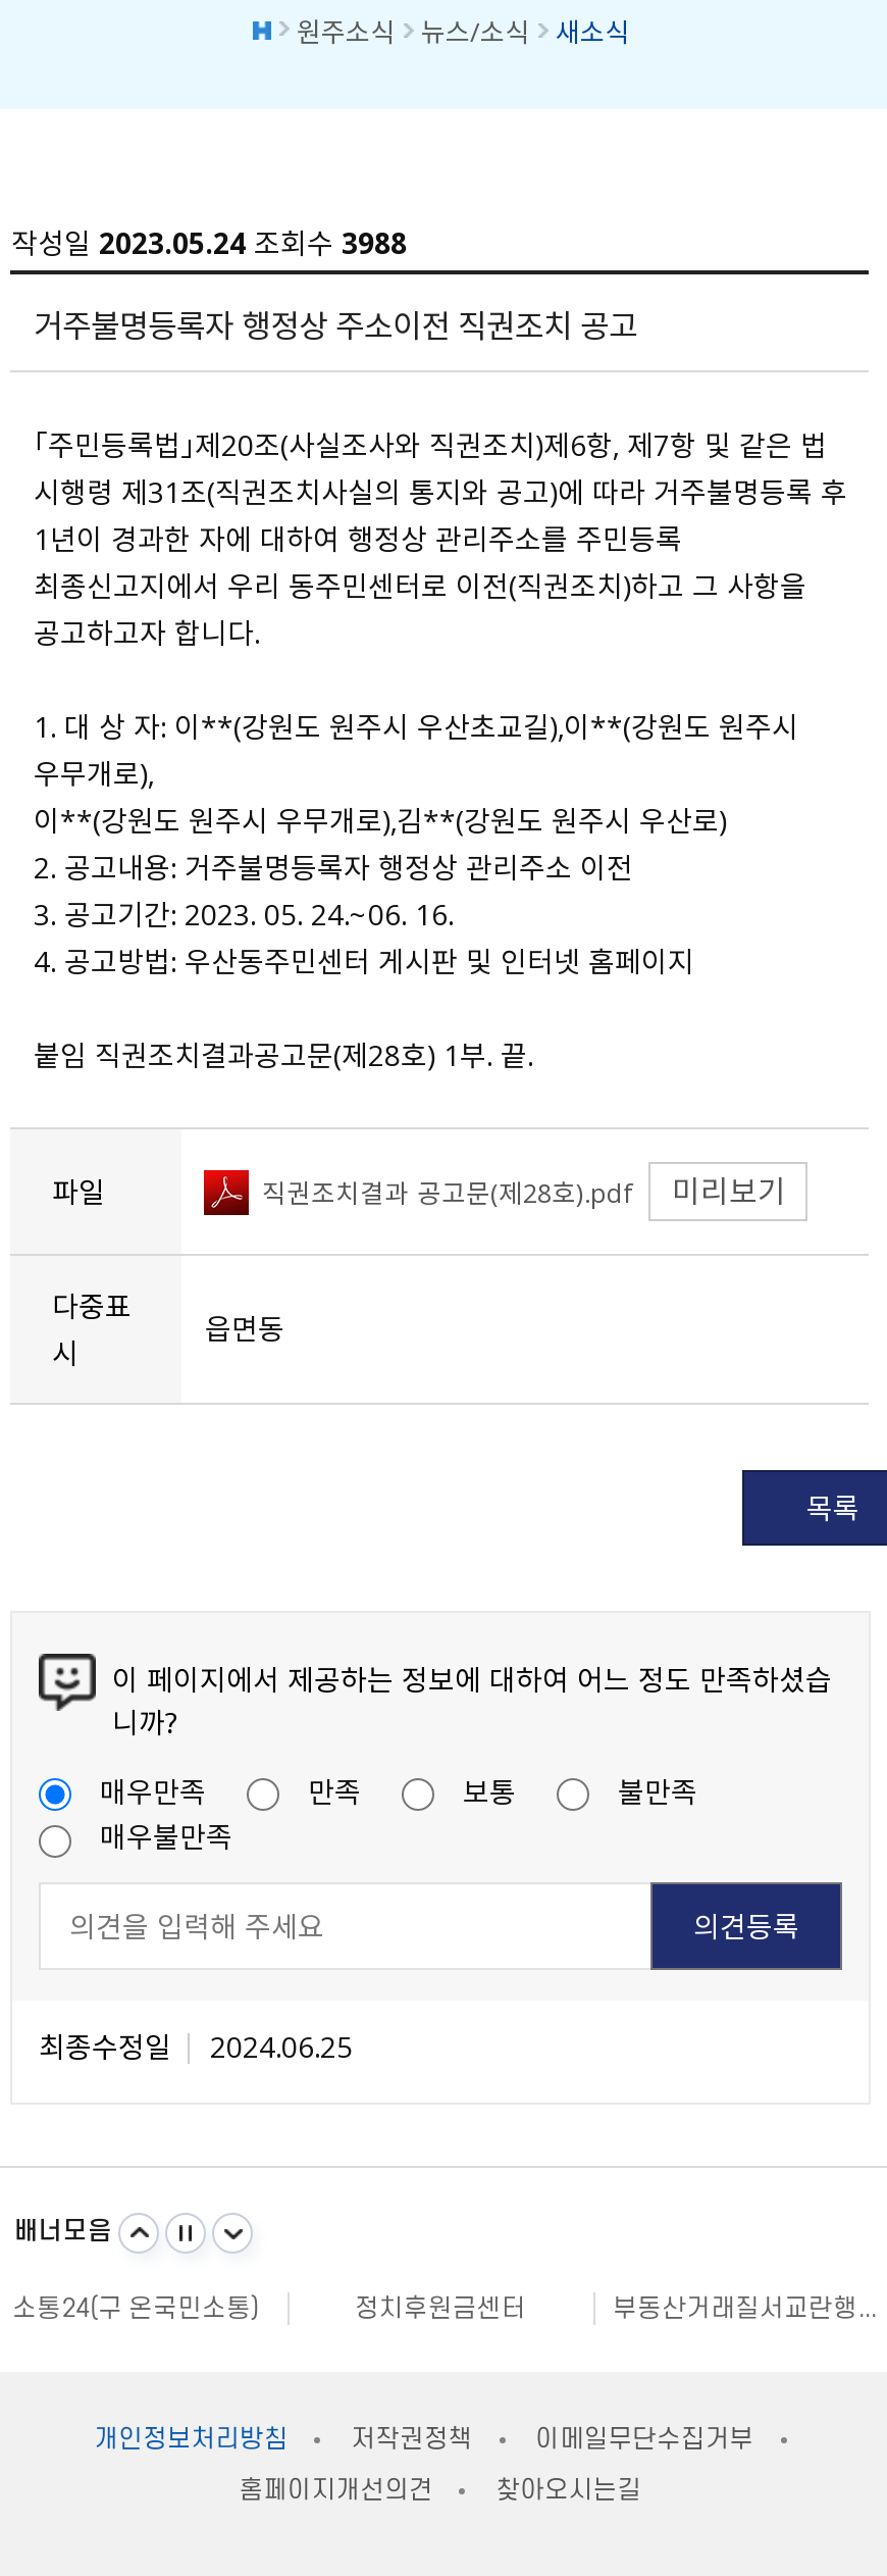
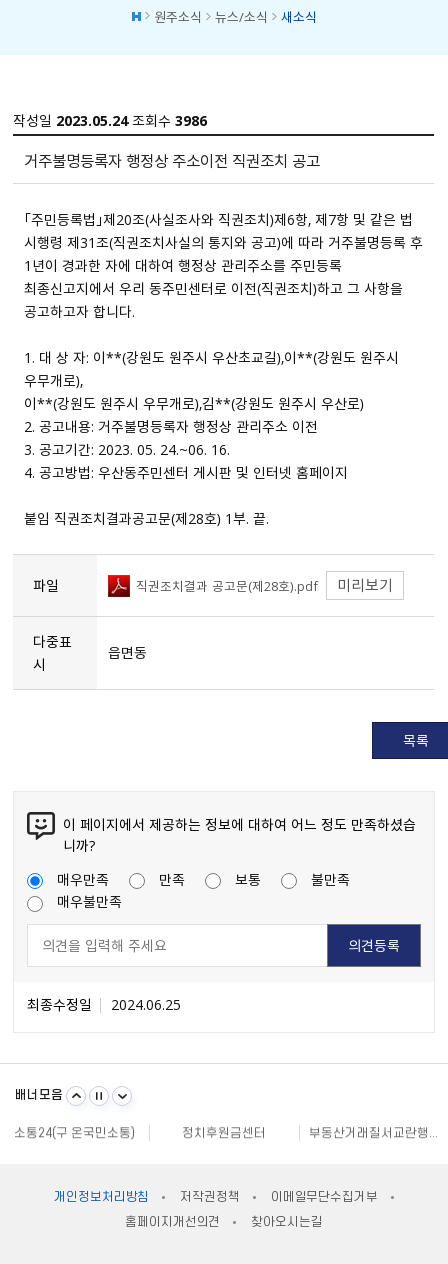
[11,221,407,262] 작성일 2023.05.24 조회수 3988 -> [13,110,207,130] 작성일 2023.05.24 조회수 3986

